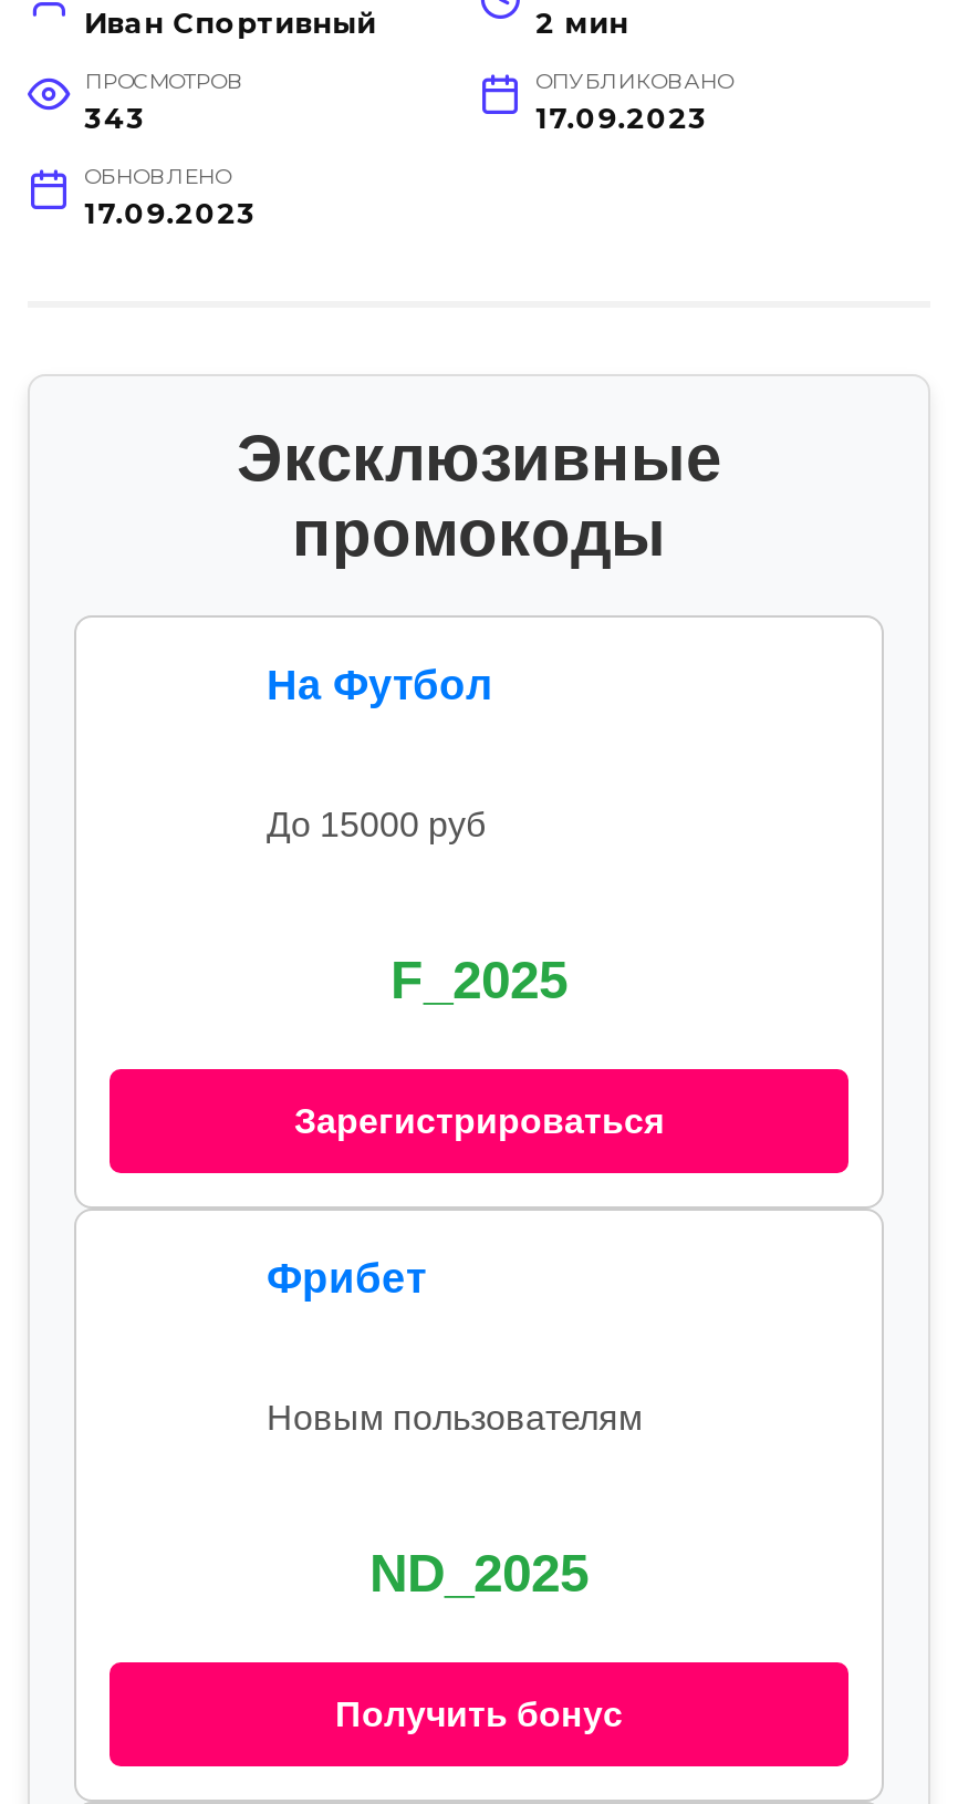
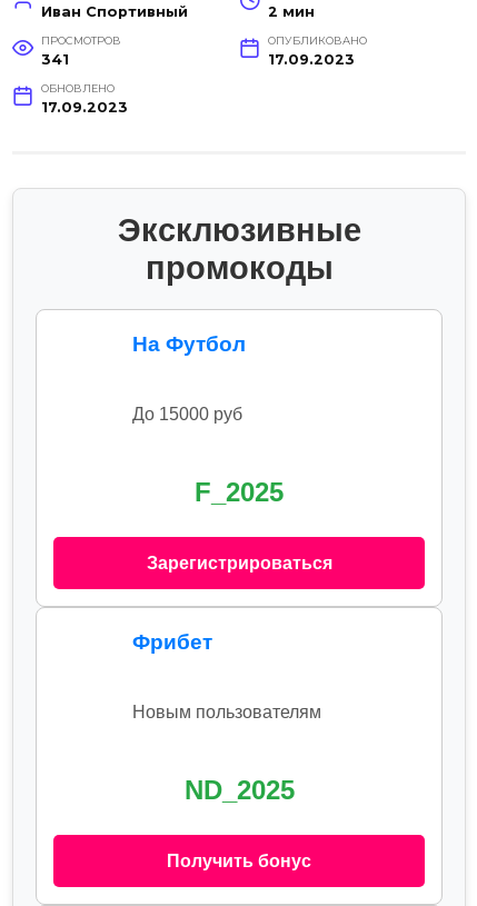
[84,103,146,136] 343 -> [41,52,68,68] 341

